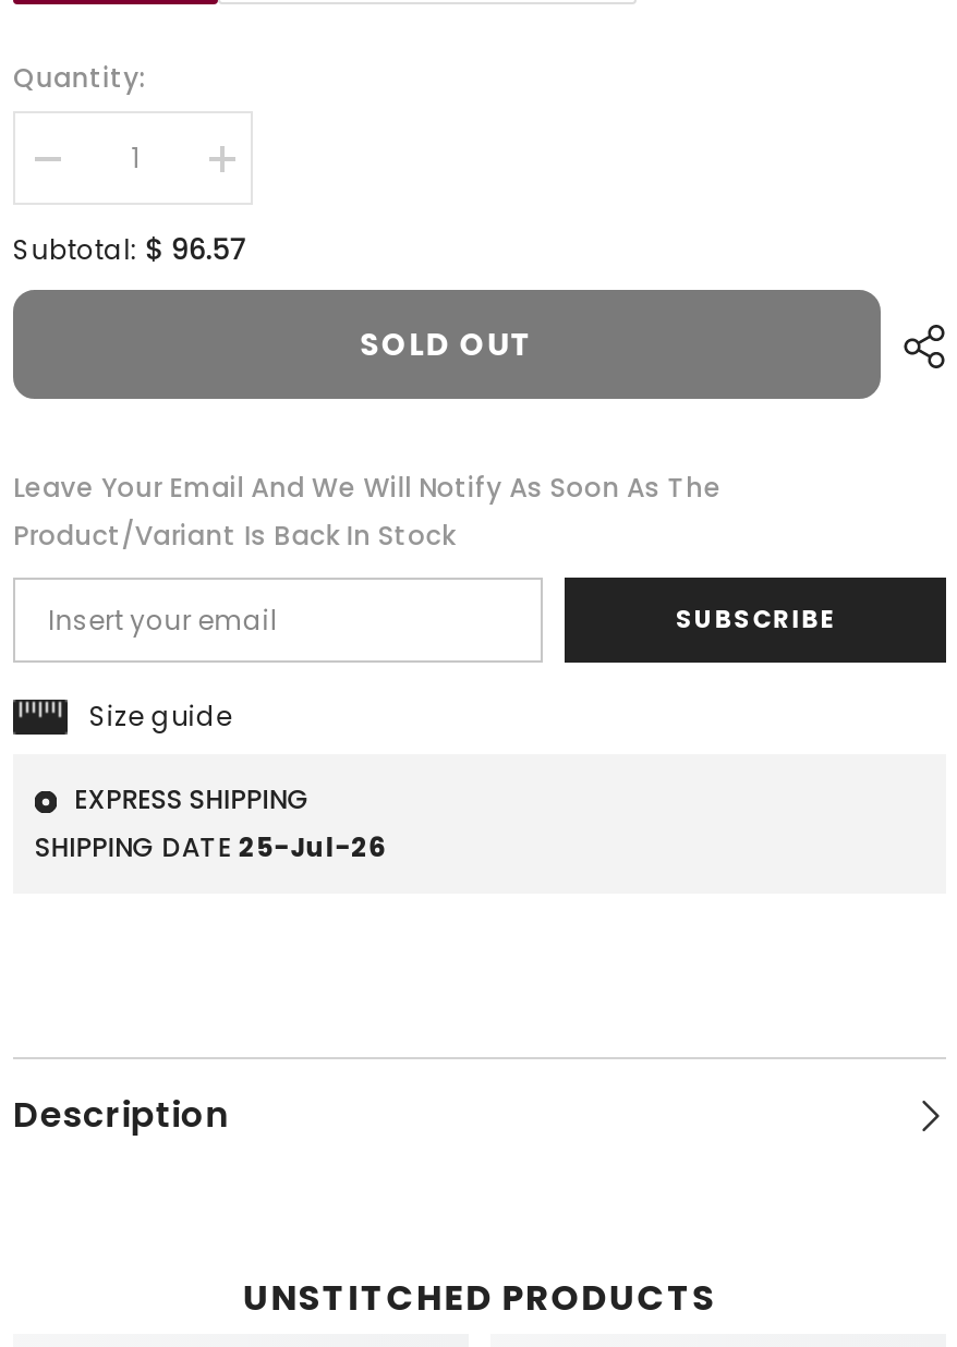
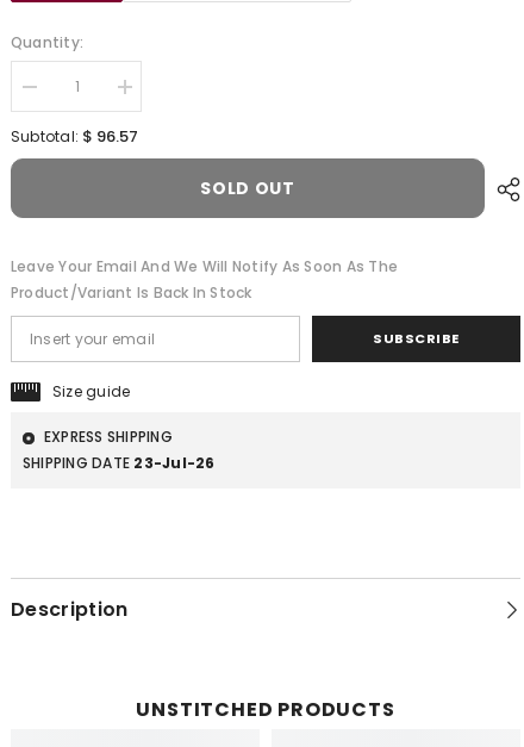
[35,829,387,866] SHIPPING DATE 25-Jul-26 -> [23,453,215,473] SHIPPING DATE 23-Jul-26

